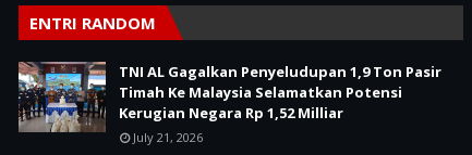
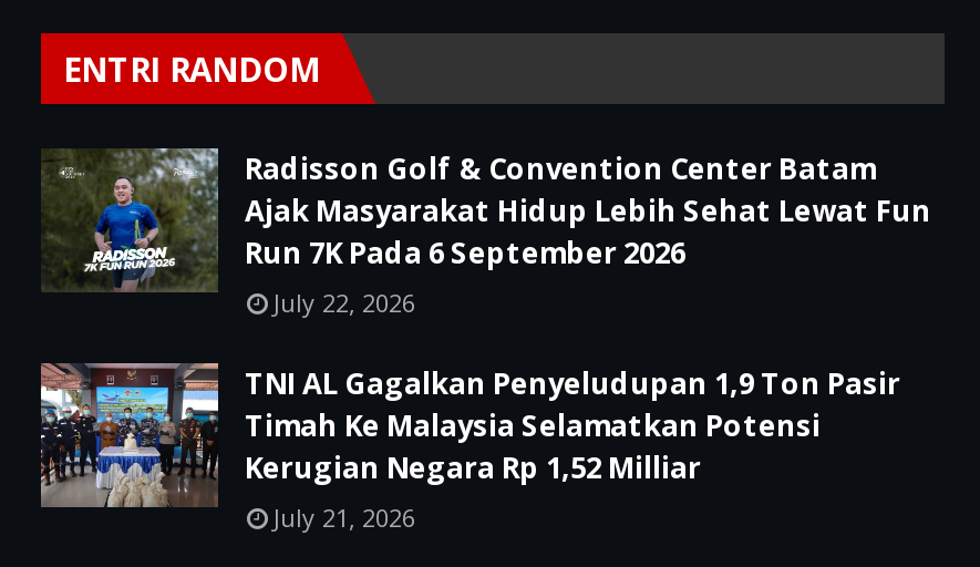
none -> [41,148,931,319] [image] | Radisson Golf & Convention Center Batam | Ajak Masyarakat Hidup Lebih Sehat Lewat Fun | Run 7K Pada 6 September 2026 | July 22, 2026

